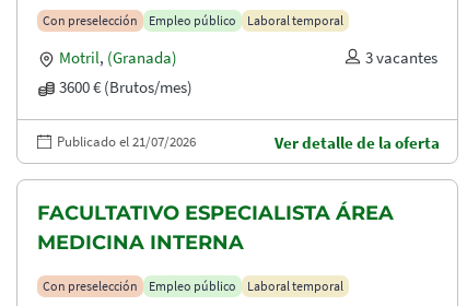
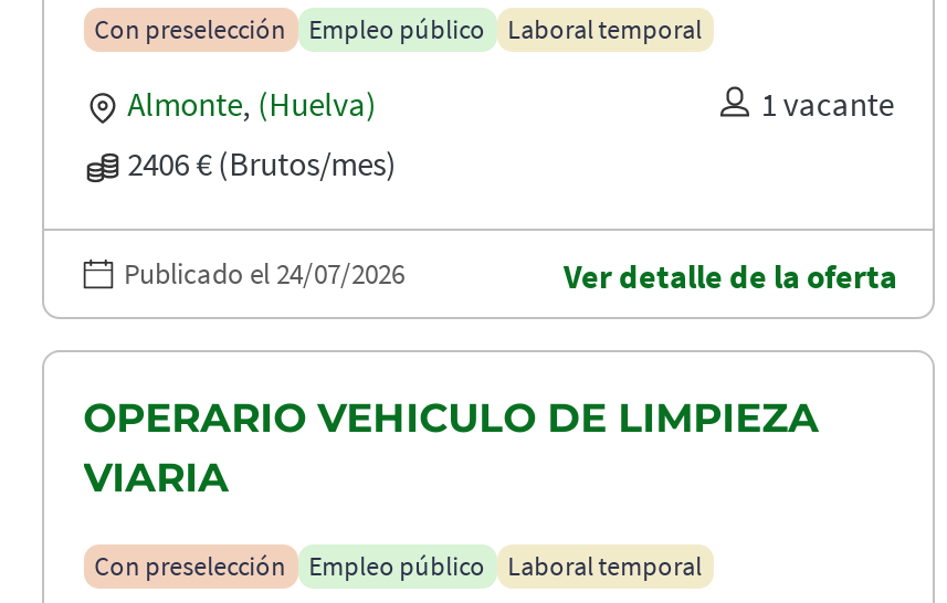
[59,47,438,97] Motril, (Granada) | 3 vacantes | 3600 € (Brutos/mes) -> [127,82,894,184] Almonte, (Huelva) | 1 vacante | 2406 € (Brutos/mes)
[57,132,196,150] Publicado el 21/07/2026 -> [124,254,404,292] Publicado el 24/07/2026
[37,201,393,255] FACULTATIVO ESPECIALISTA ÁREA | MEDICINA INTERNA -> [83,395,819,503] OPERARIO VEHICULO DE LIMPIEZA | VIARIA

